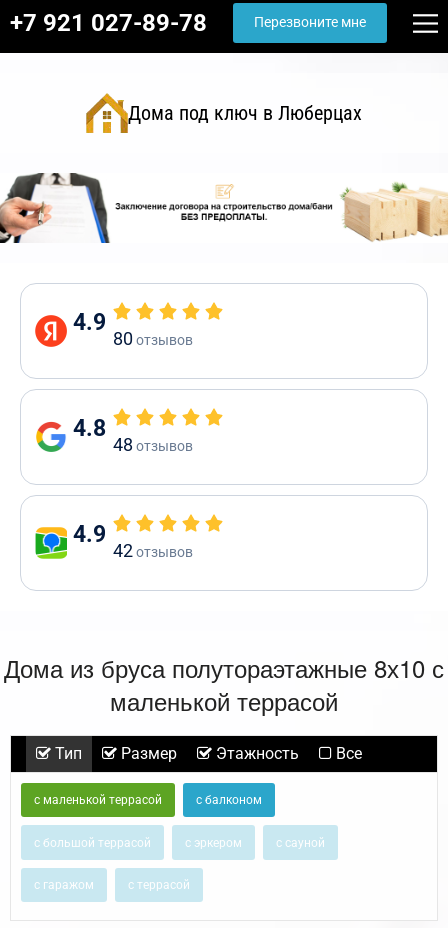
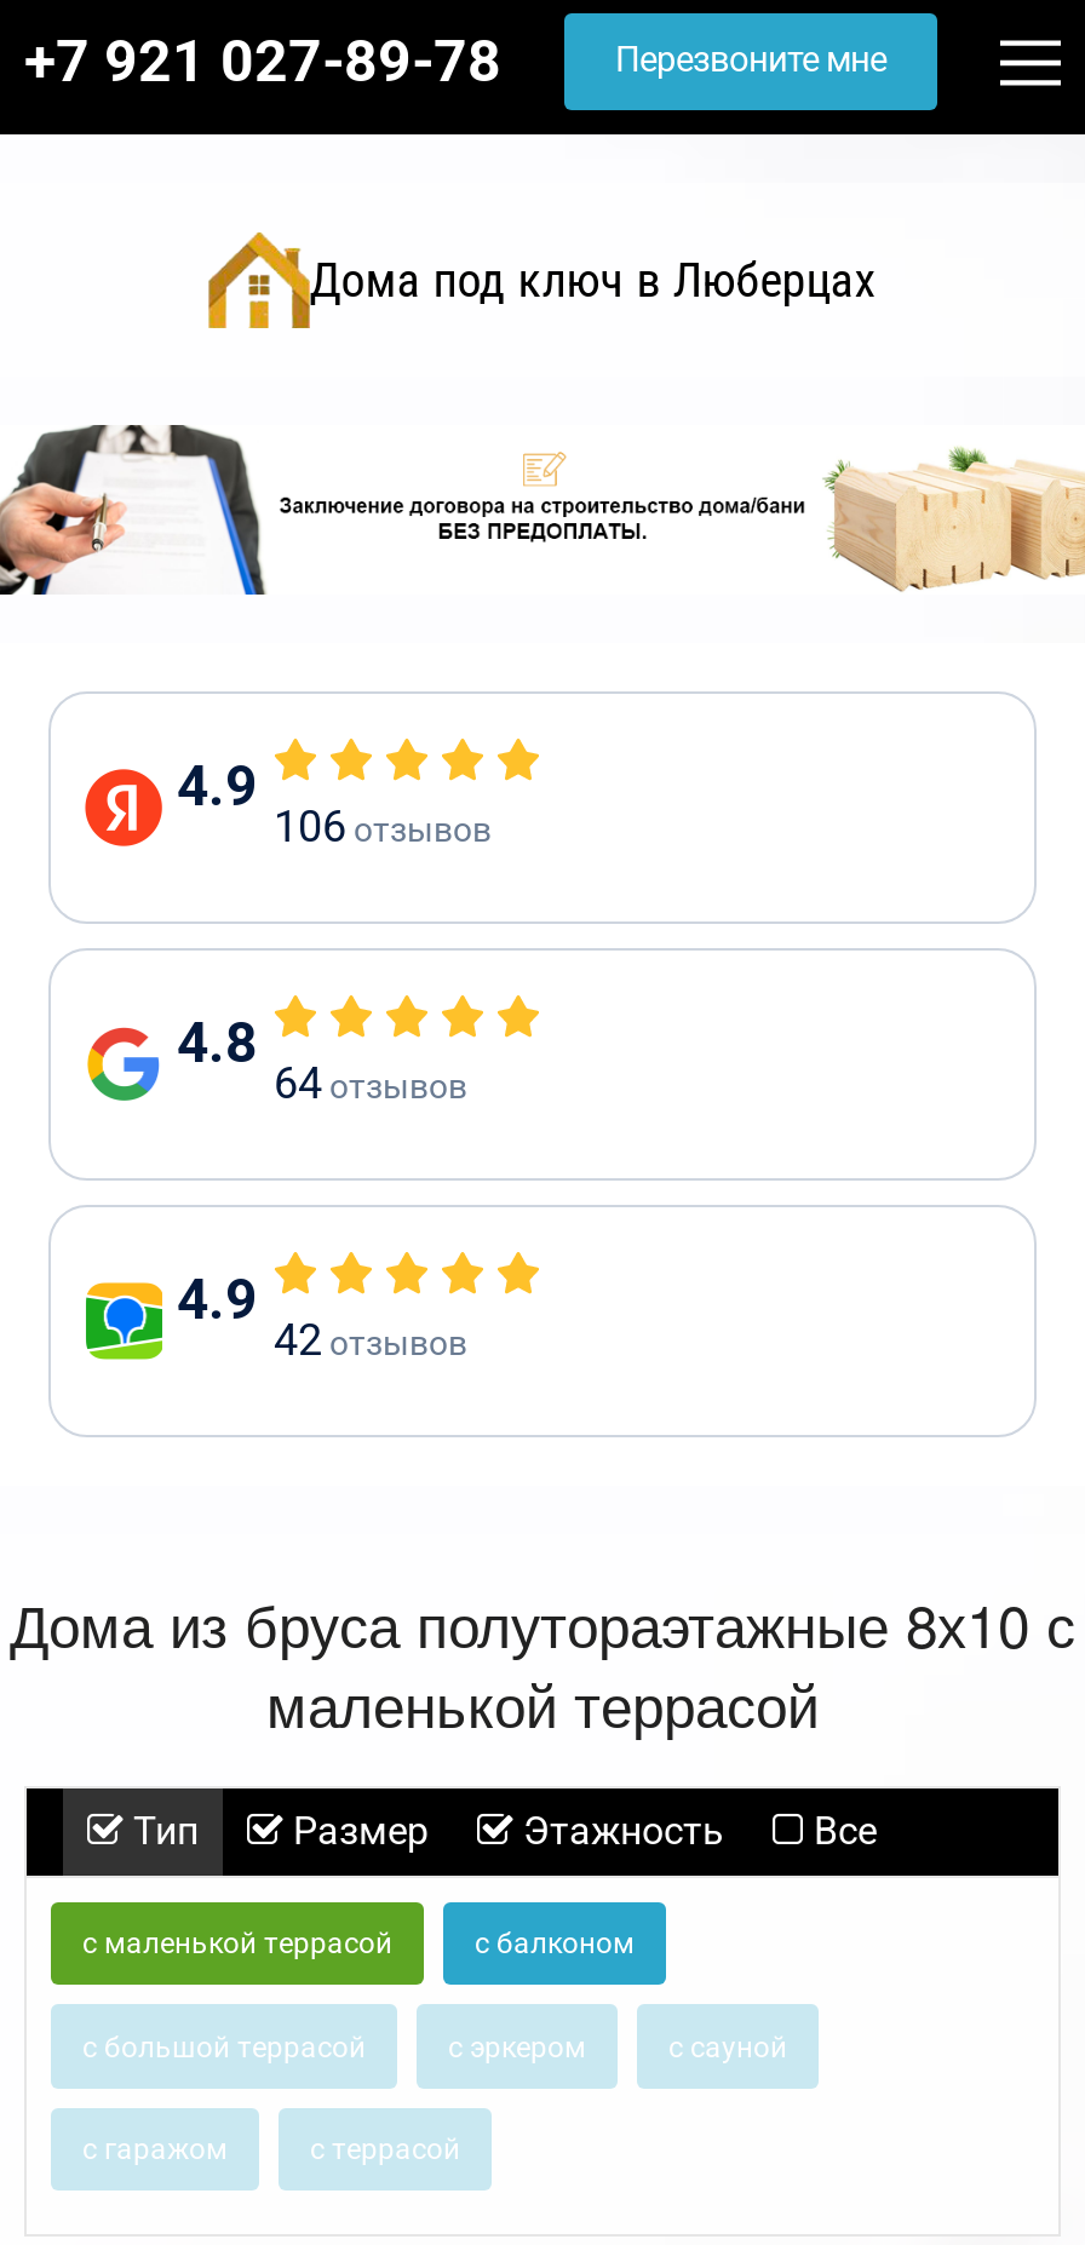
[113,328,193,349] 80 отзывов -> [274,800,492,851] 106 отзывов
[113,434,193,455] 48отзывов -> [274,1057,467,1108] 64отзывов

